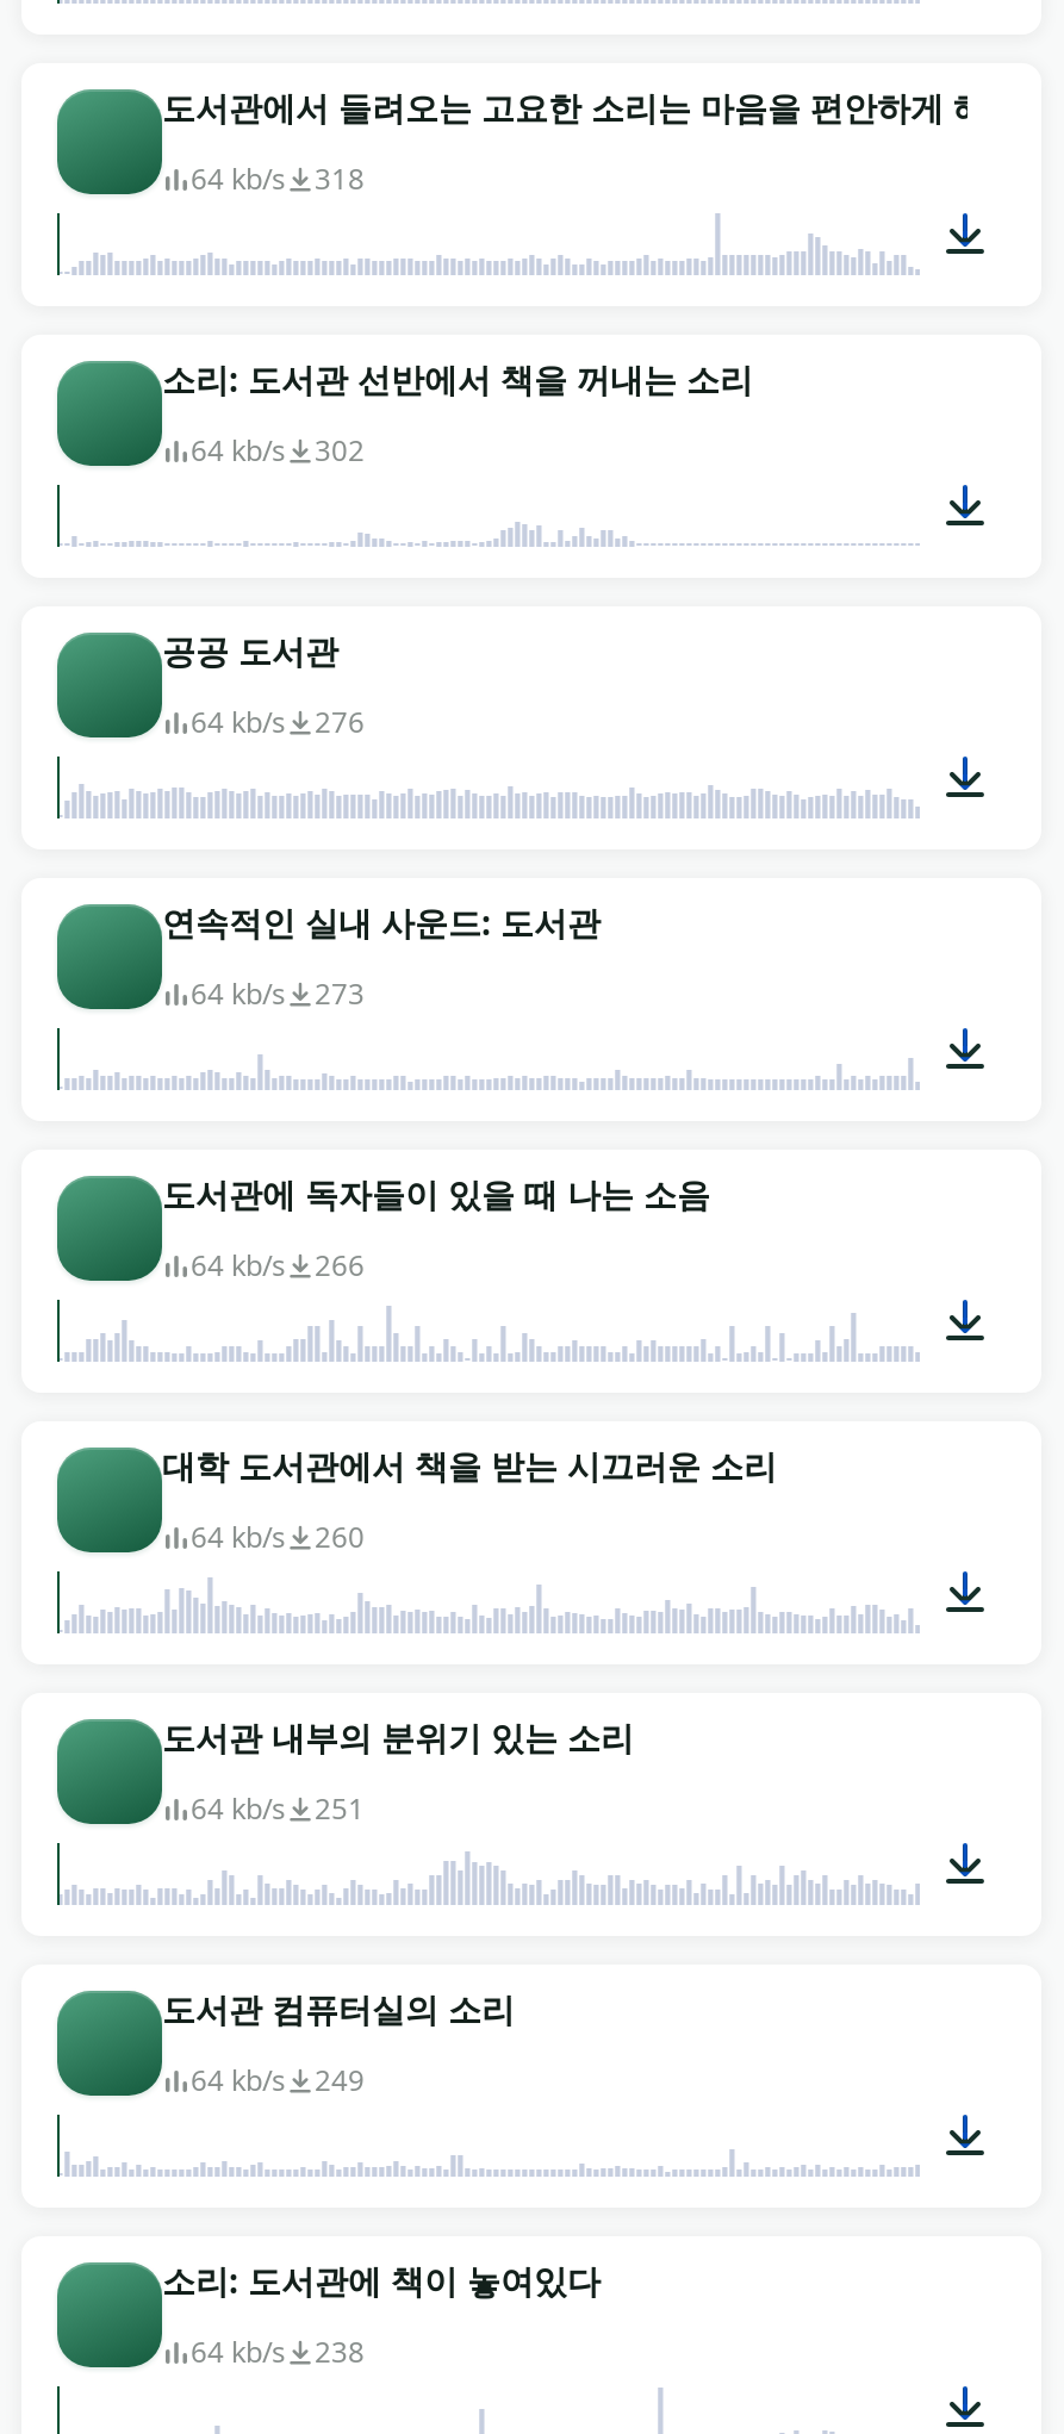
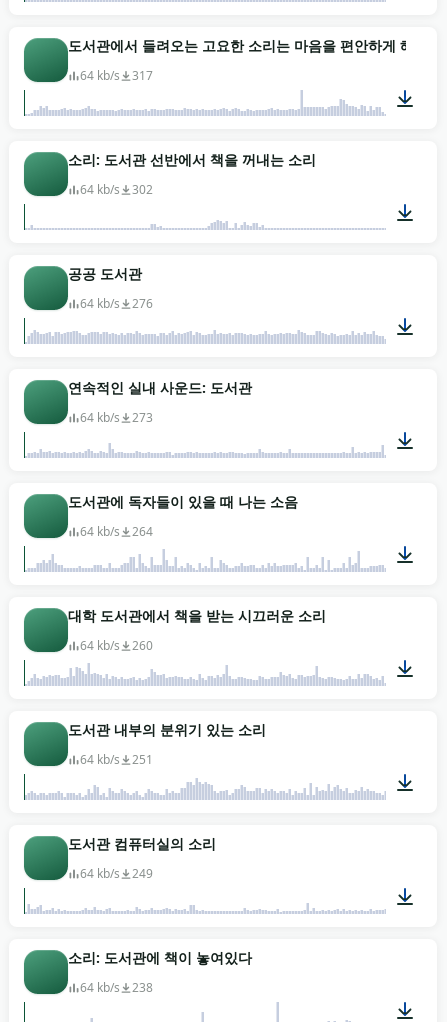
[191,158,365,199] 64 kb/s 318 -> [80,67,153,84] 64 kb/s 317
[191,1245,365,1286] 64 kb/s 266 -> [80,523,153,540] 64 kb/s 264

